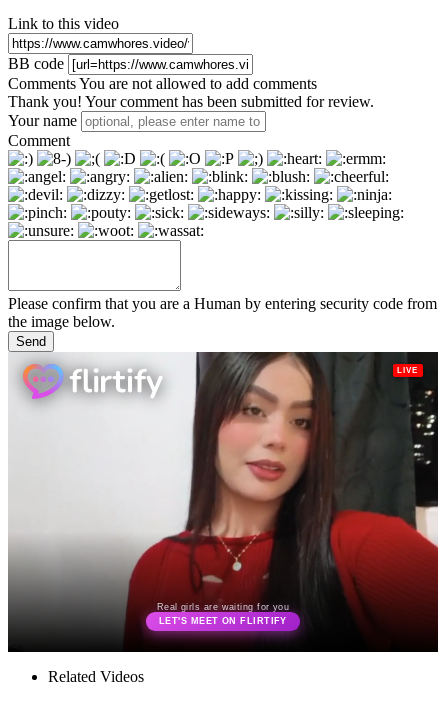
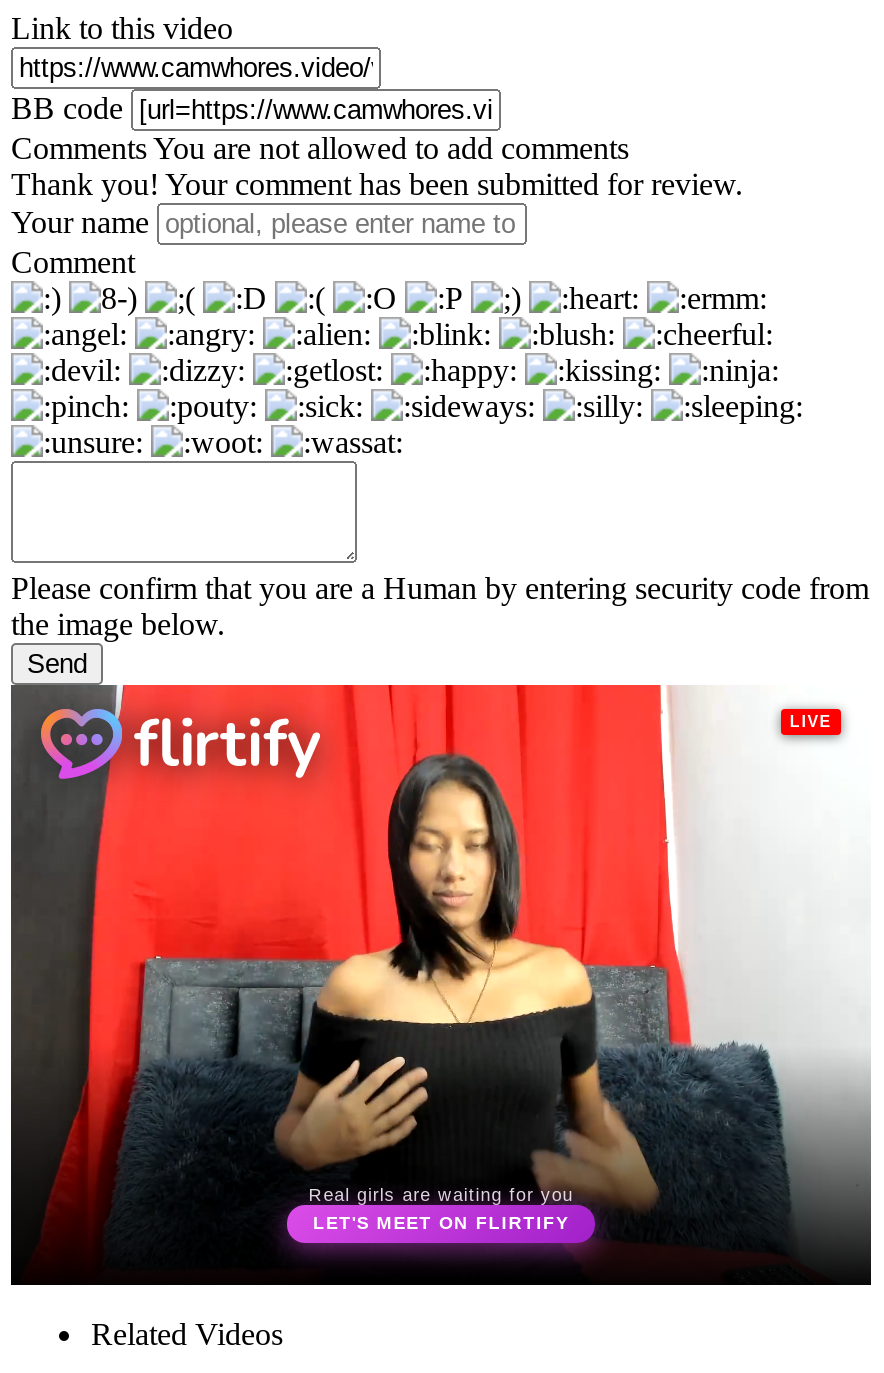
[8,351,439,639] [image] -> [9,683,873,1257] [image]

